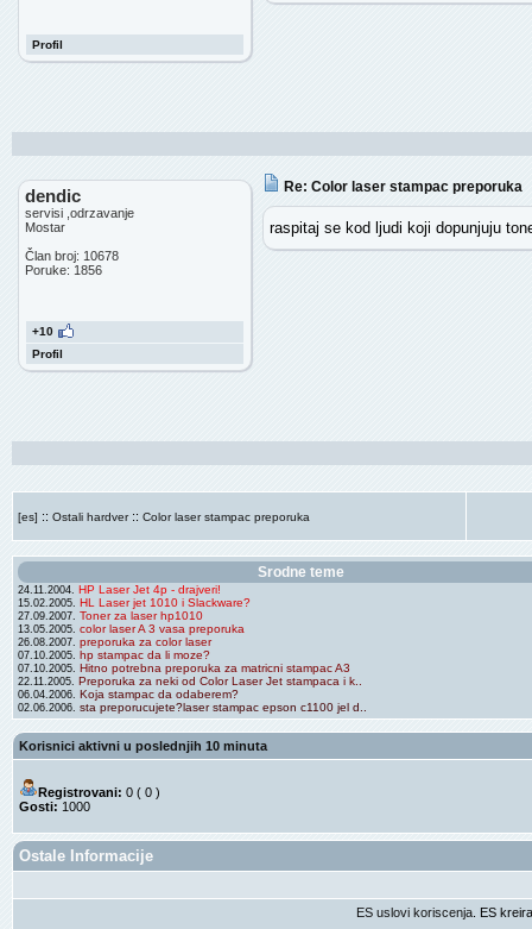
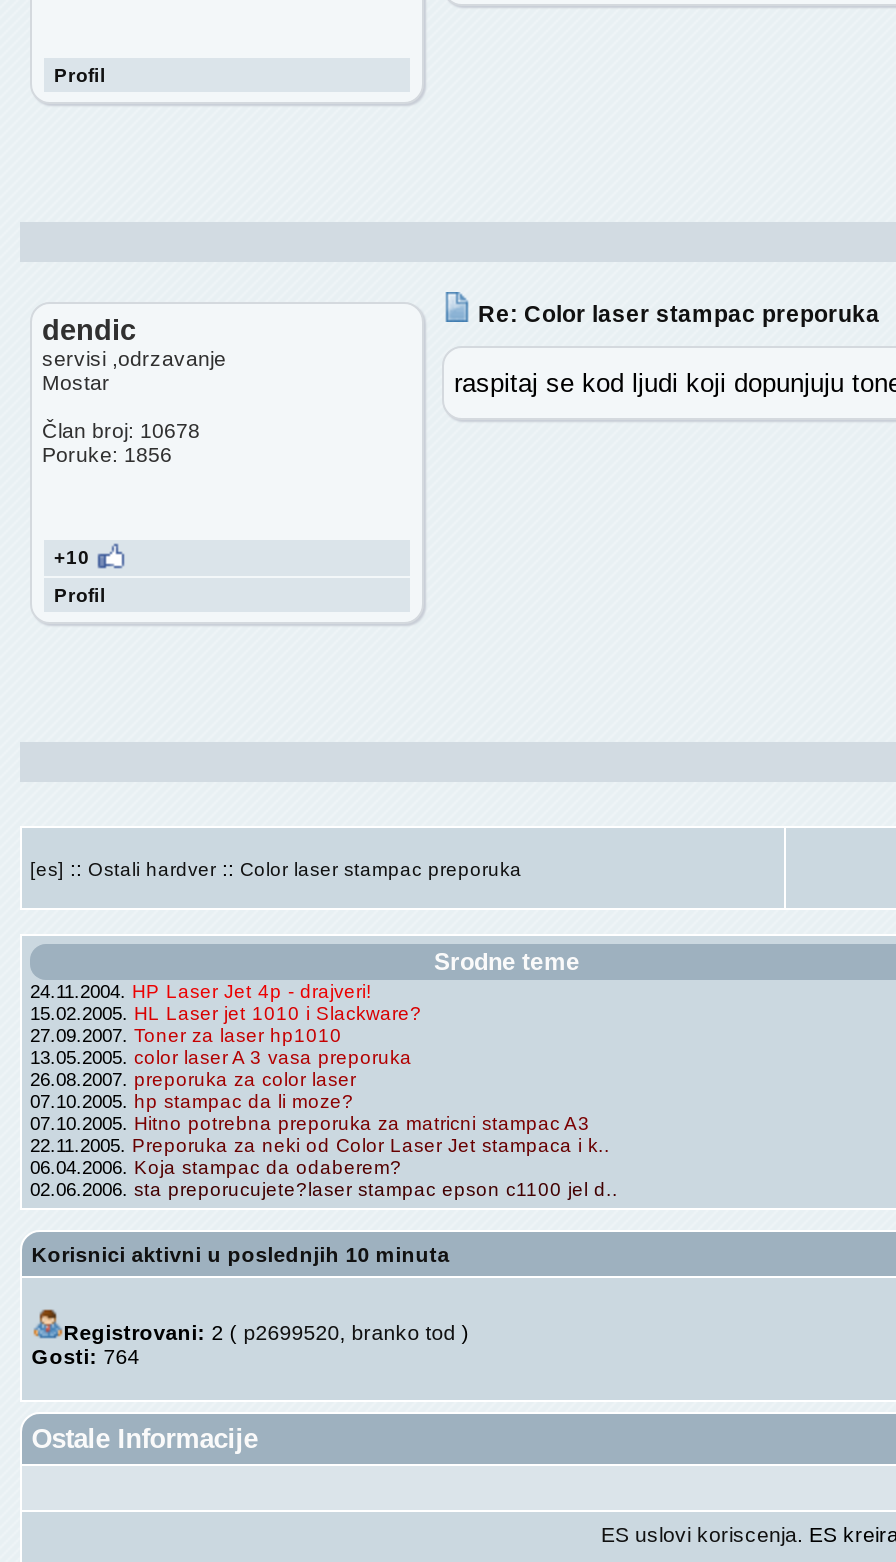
[38,786,160,800] Registrovani: 0 ( 0 ) -> [64,1321,470,1345] Registrovani: 2 (p2699520, branko tod)
[19,800,90,814] Gosti:1000 -> [32,1345,140,1369] Gosti:764

